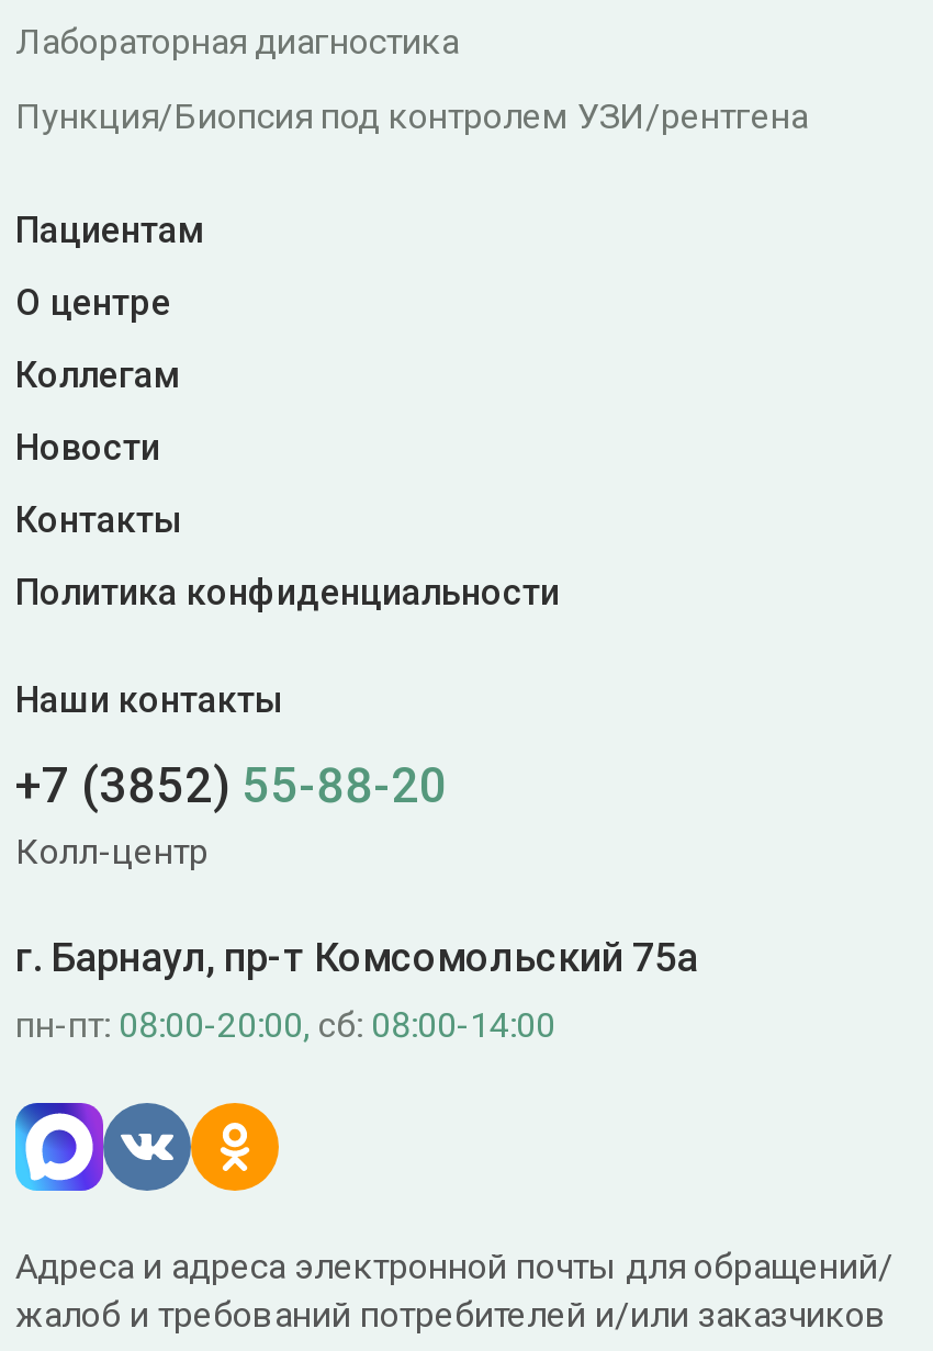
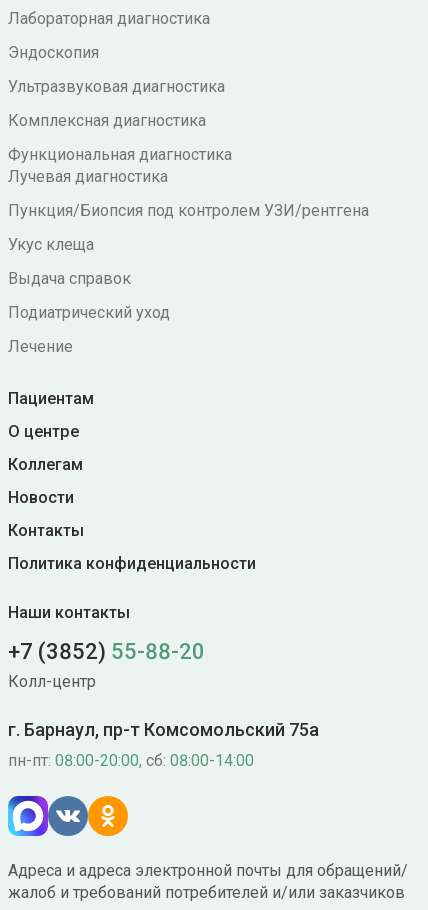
none -> [8,43,232,186] Эндоскопия | Ультразвуковая диагностика | Комплексная диагностика | Функциональная диагностика | Лучевая диагностика
none -> [8,235,170,356] Укус клеща | Выдача справок | Подиатрический уход | Лечение

